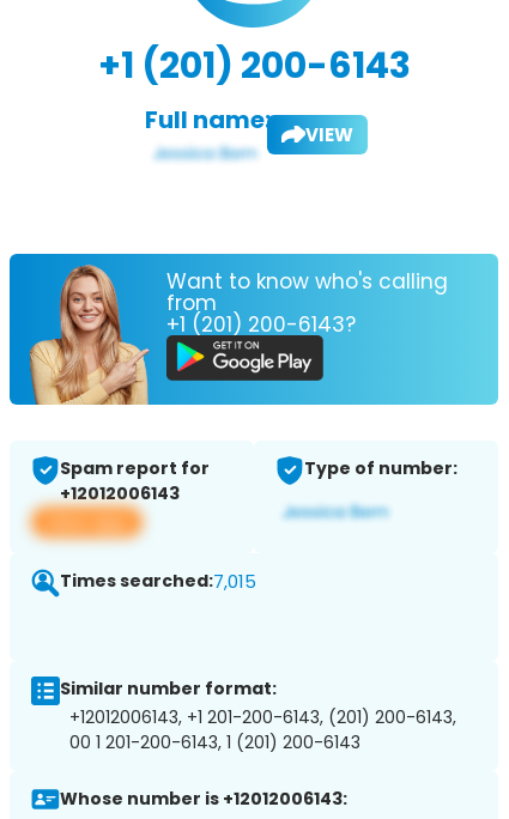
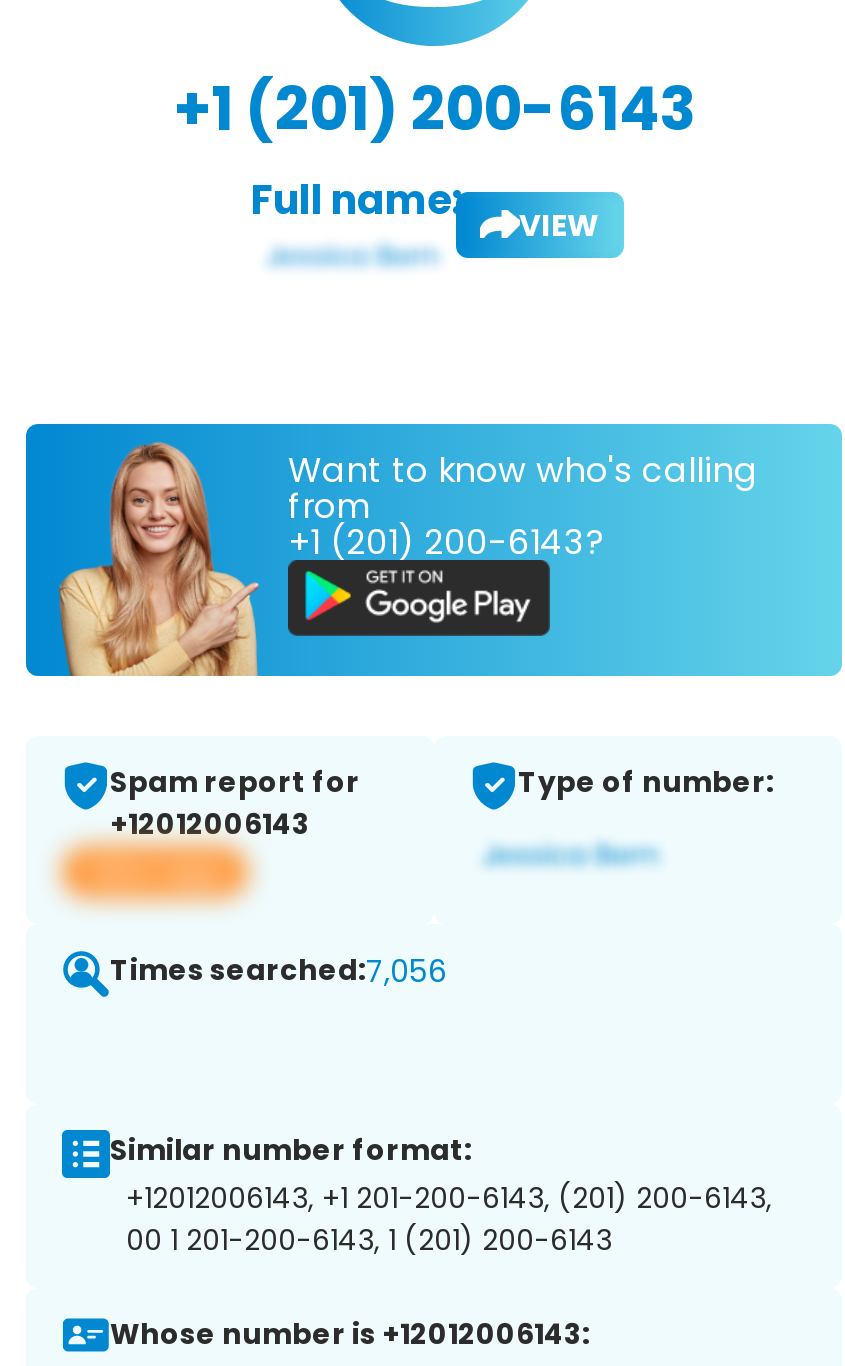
[60,569,256,594] Times searched:7,015 -> [110,950,446,992] Times searched:7,056

